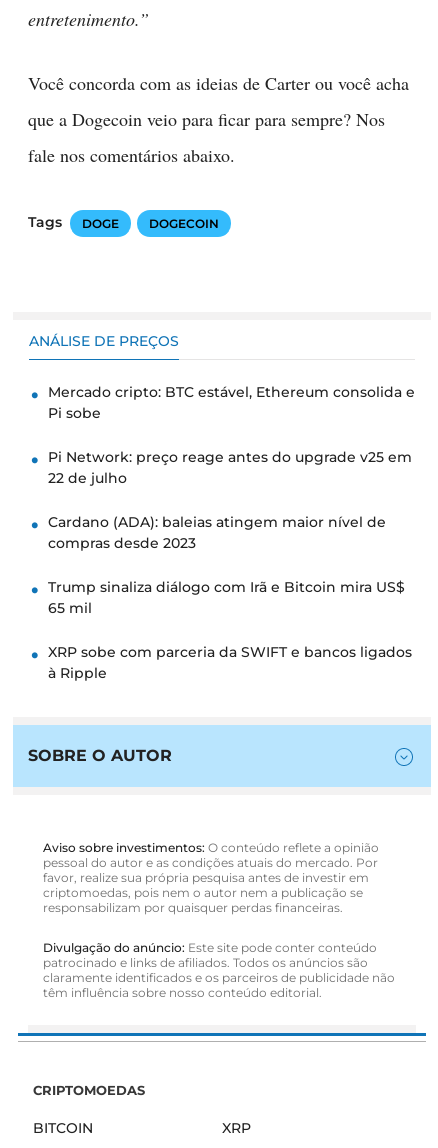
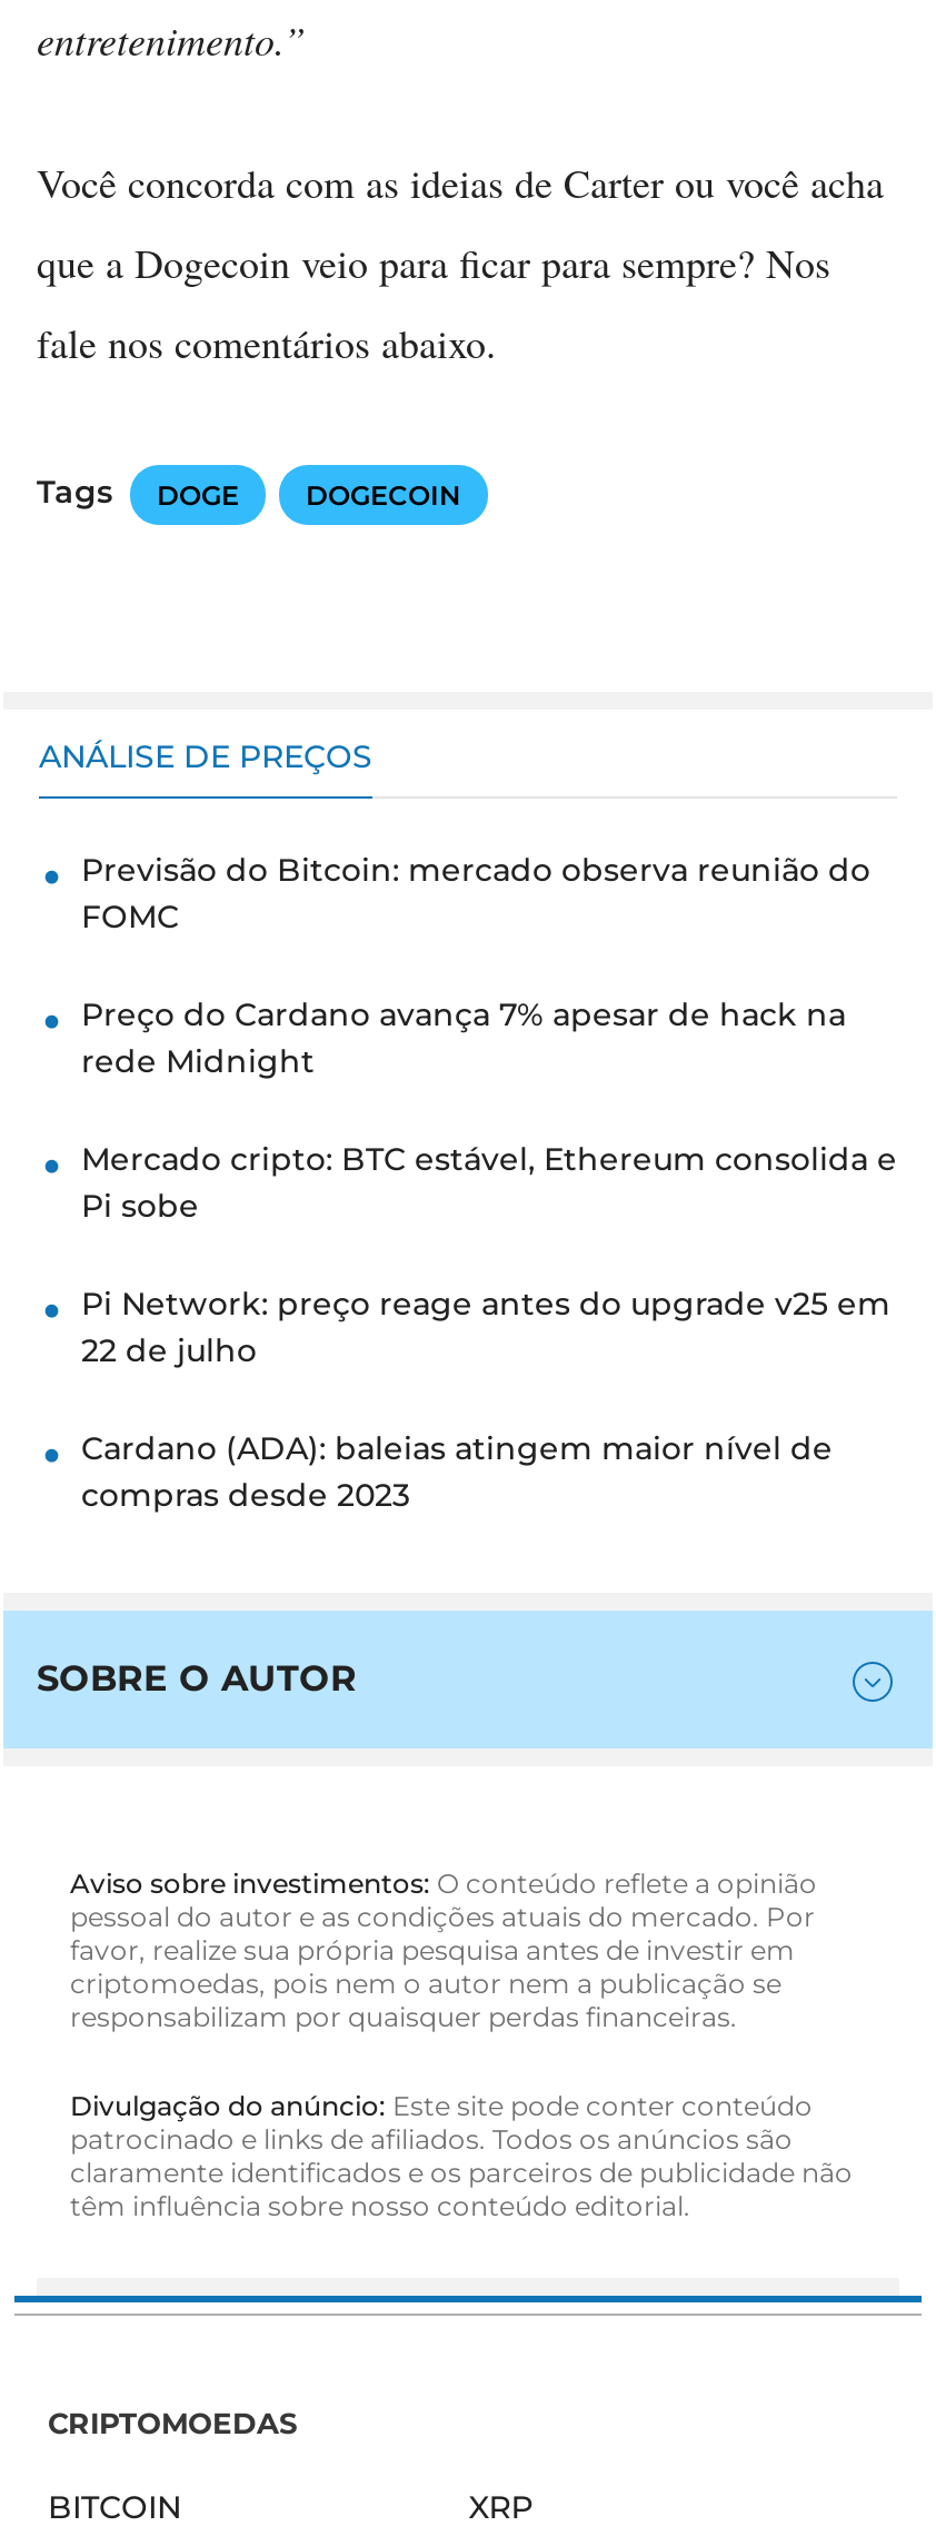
none -> [81,850,870,1081] Previsão do Bitcoin: mercado observa reunião do | FOMC | Preço do Cardano avança 7% apesar de hack na | rede Midnight
moved [48,383,415,552] -> [81,1139,897,1515]: Mercado cripto: BTC estável, Ethereum consolida e | Pi sobe | Pi Network: preço reage antes do upgrade v25 em | 22 de julho | Cardano (ADA): baleias atingem maior nível de | compras desde 2023
[48,578,412,682] Trump sinaliza diálogo com Irã e Bitcoin mira US$ | 65 mil | XRP sobe com parceria da SWIFT e bancos ligados | à Ripple -> none

